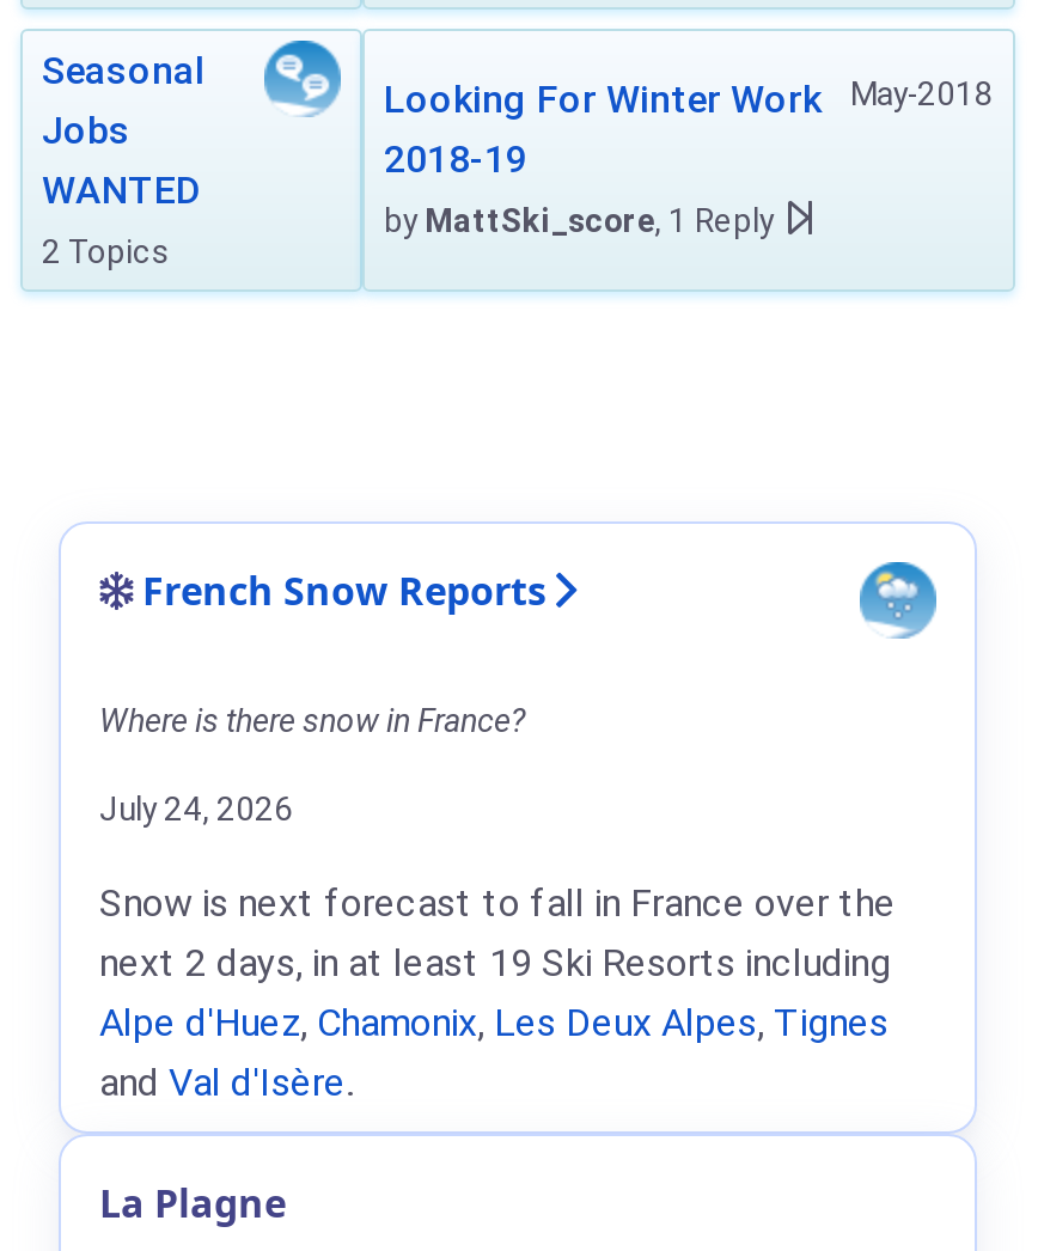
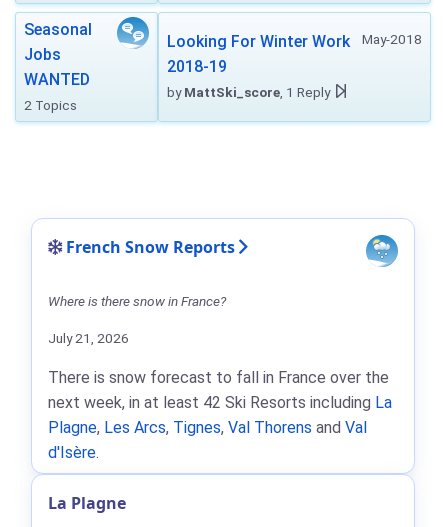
[99,789,293,828] July 24, 2026 -> [48,330,129,346] July 21, 2026
[99,880,896,1105] Snow is next forecast to fall in France over the | next 2 days, in at least 19 Ski Resorts including | Alpe d'Huez, Chamonix, Les Deux Alpes, Tignes | and Val d'Isère. -> [48,368,392,462] There is snow forecast to fall in France over the | next week, in at least 42 Ski Resorts including La | Plagne, Les Arcs, Tignes, Val Thorens and Val | d'Isère.

